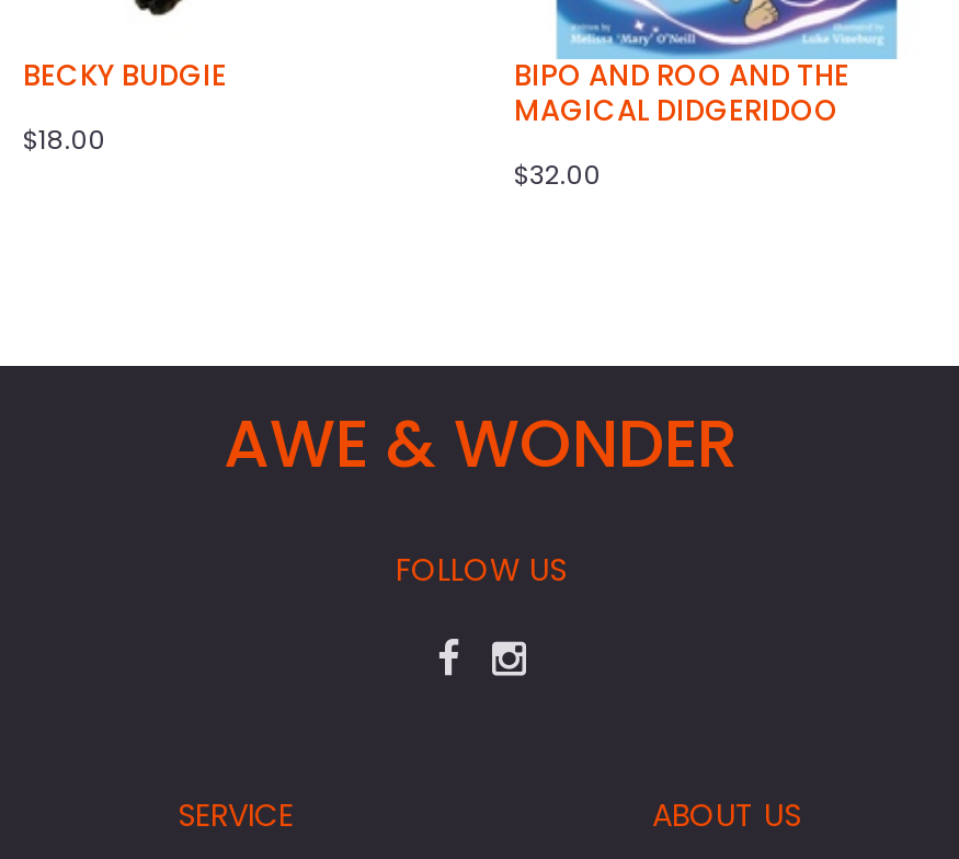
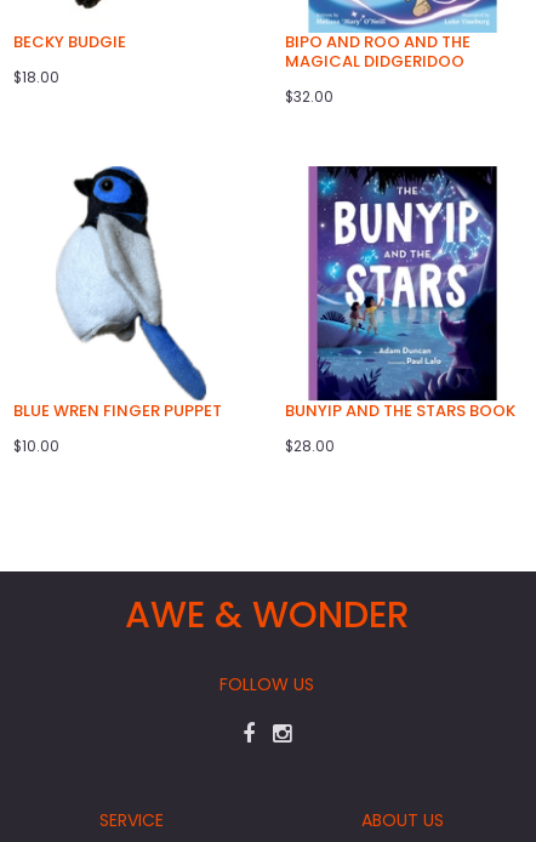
none -> [13,165,222,456] [image] | BLUE WREN FINGER PUPPET | $10.00
none -> [285,165,515,456] [image] | BUNYIP AND THE STARS BOOK | $28.00

